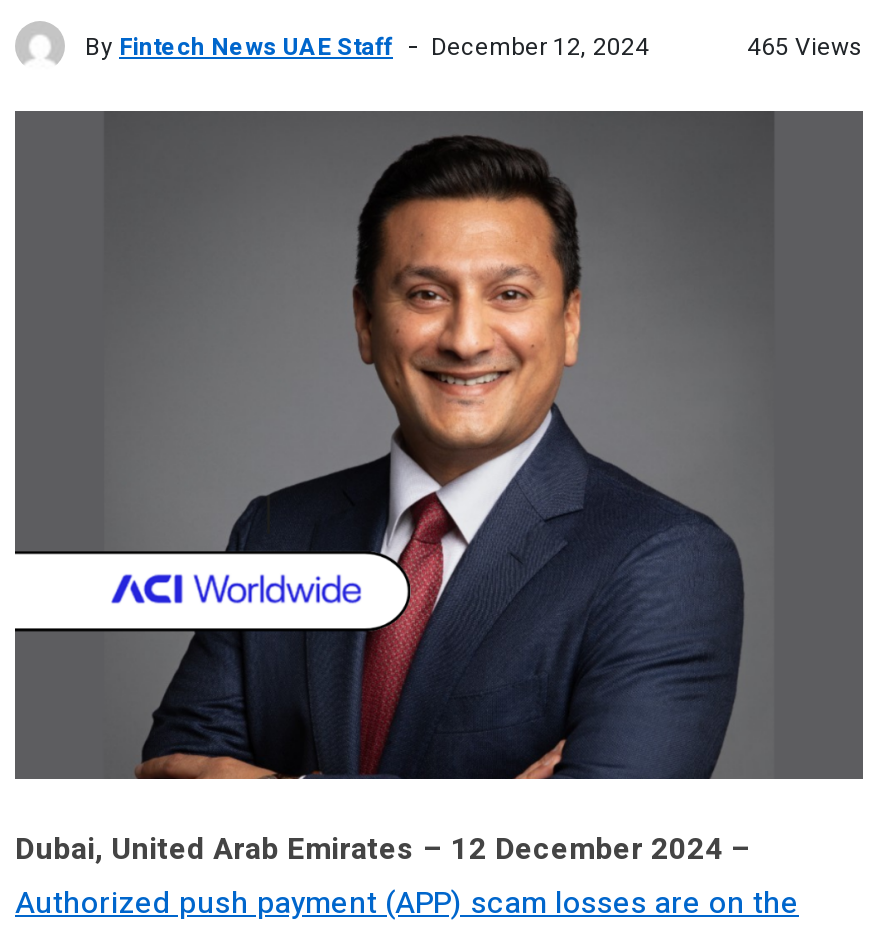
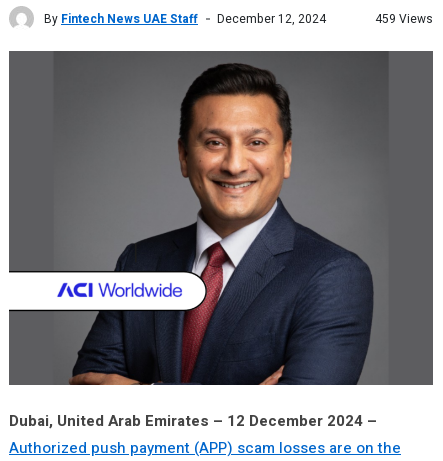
[747,28,863,64] 465 Views -> [375,9,433,27] 459 Views

